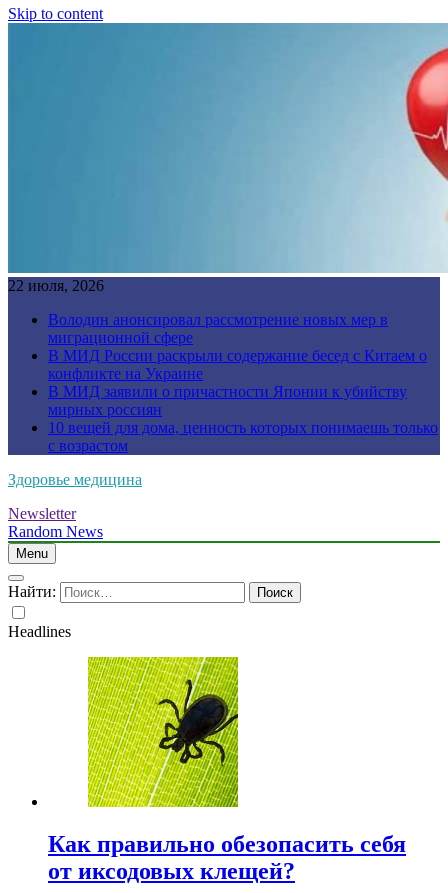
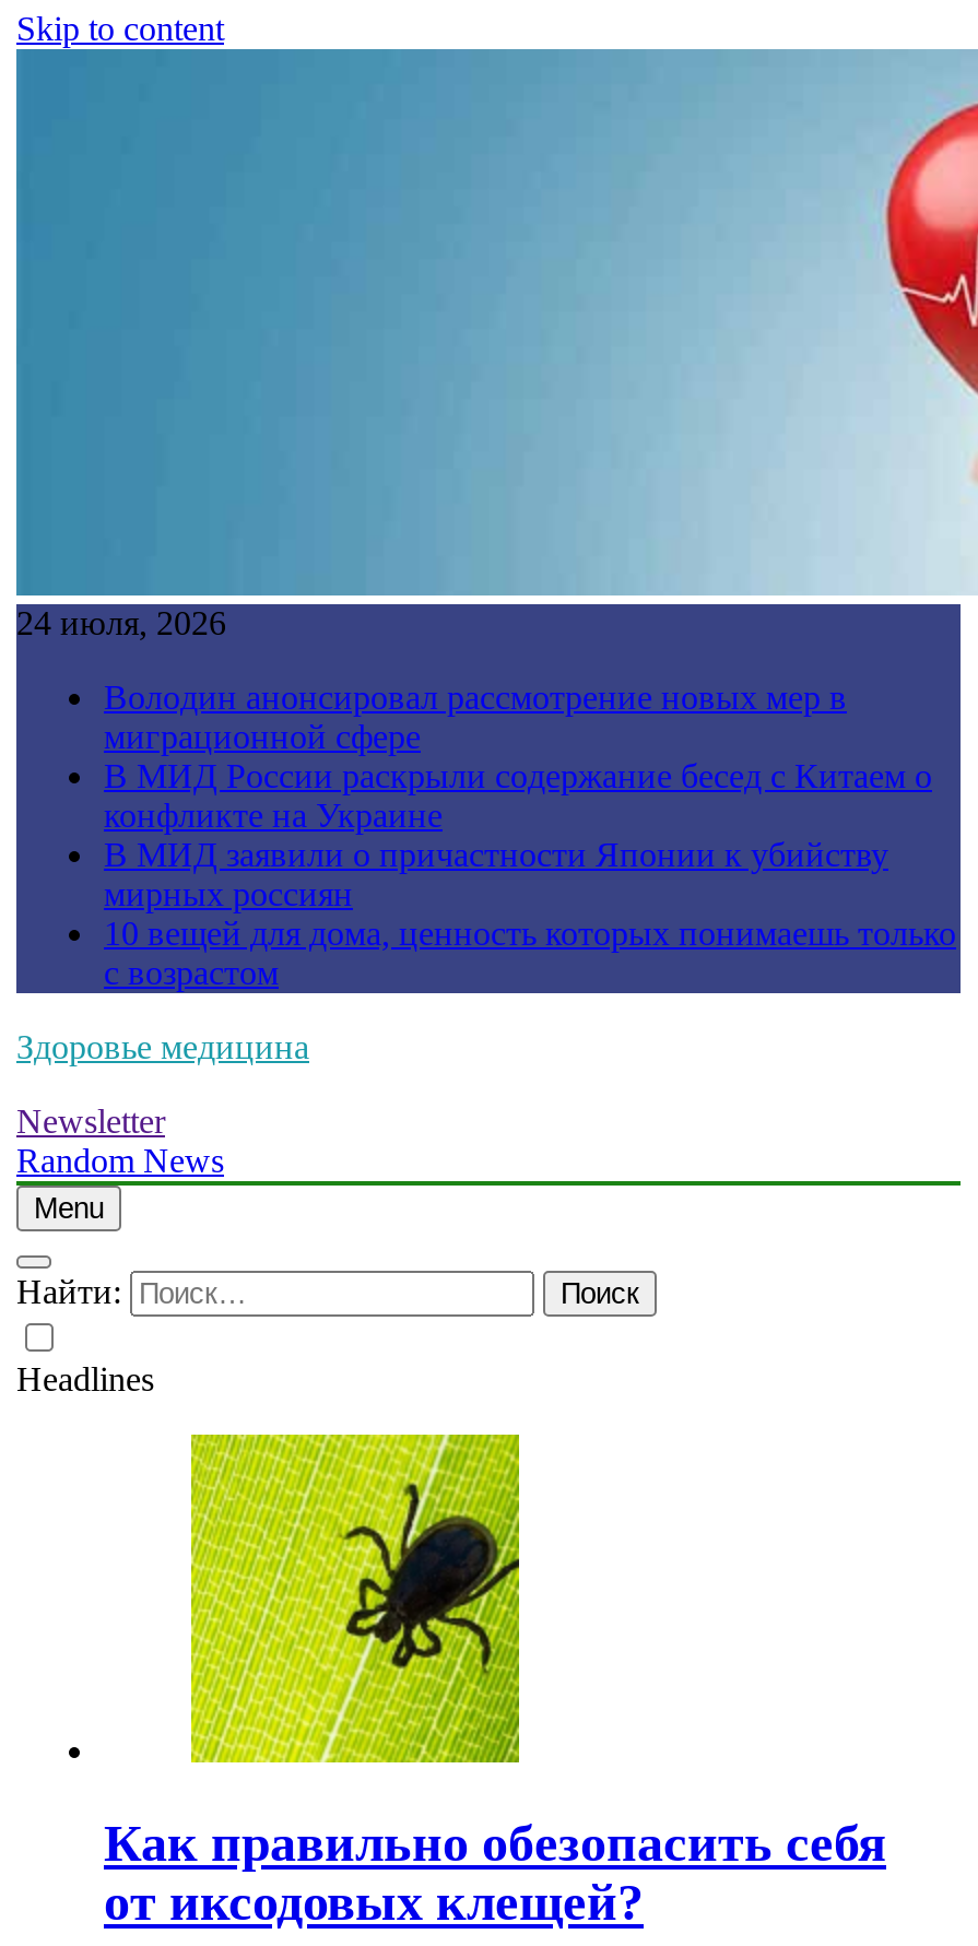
[8,277,104,294] 22 июля, 2026 -> [16,604,226,641] 24 июля, 2026

